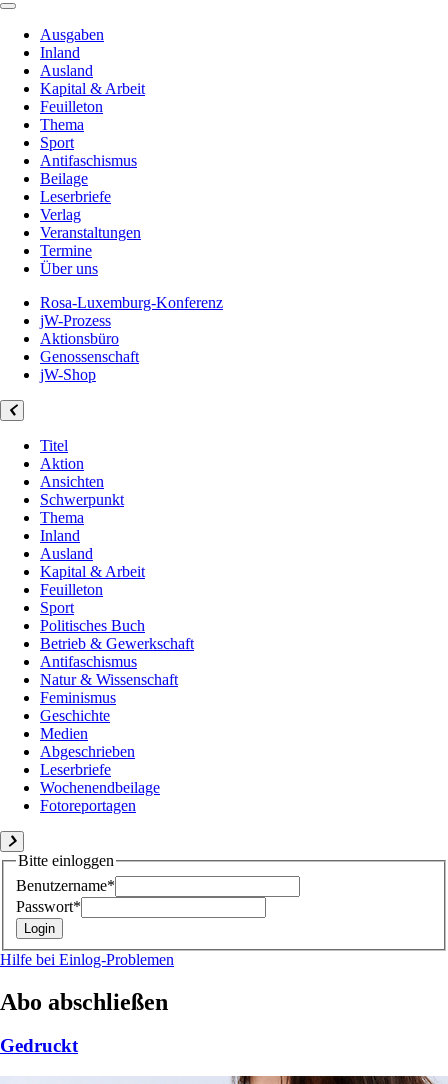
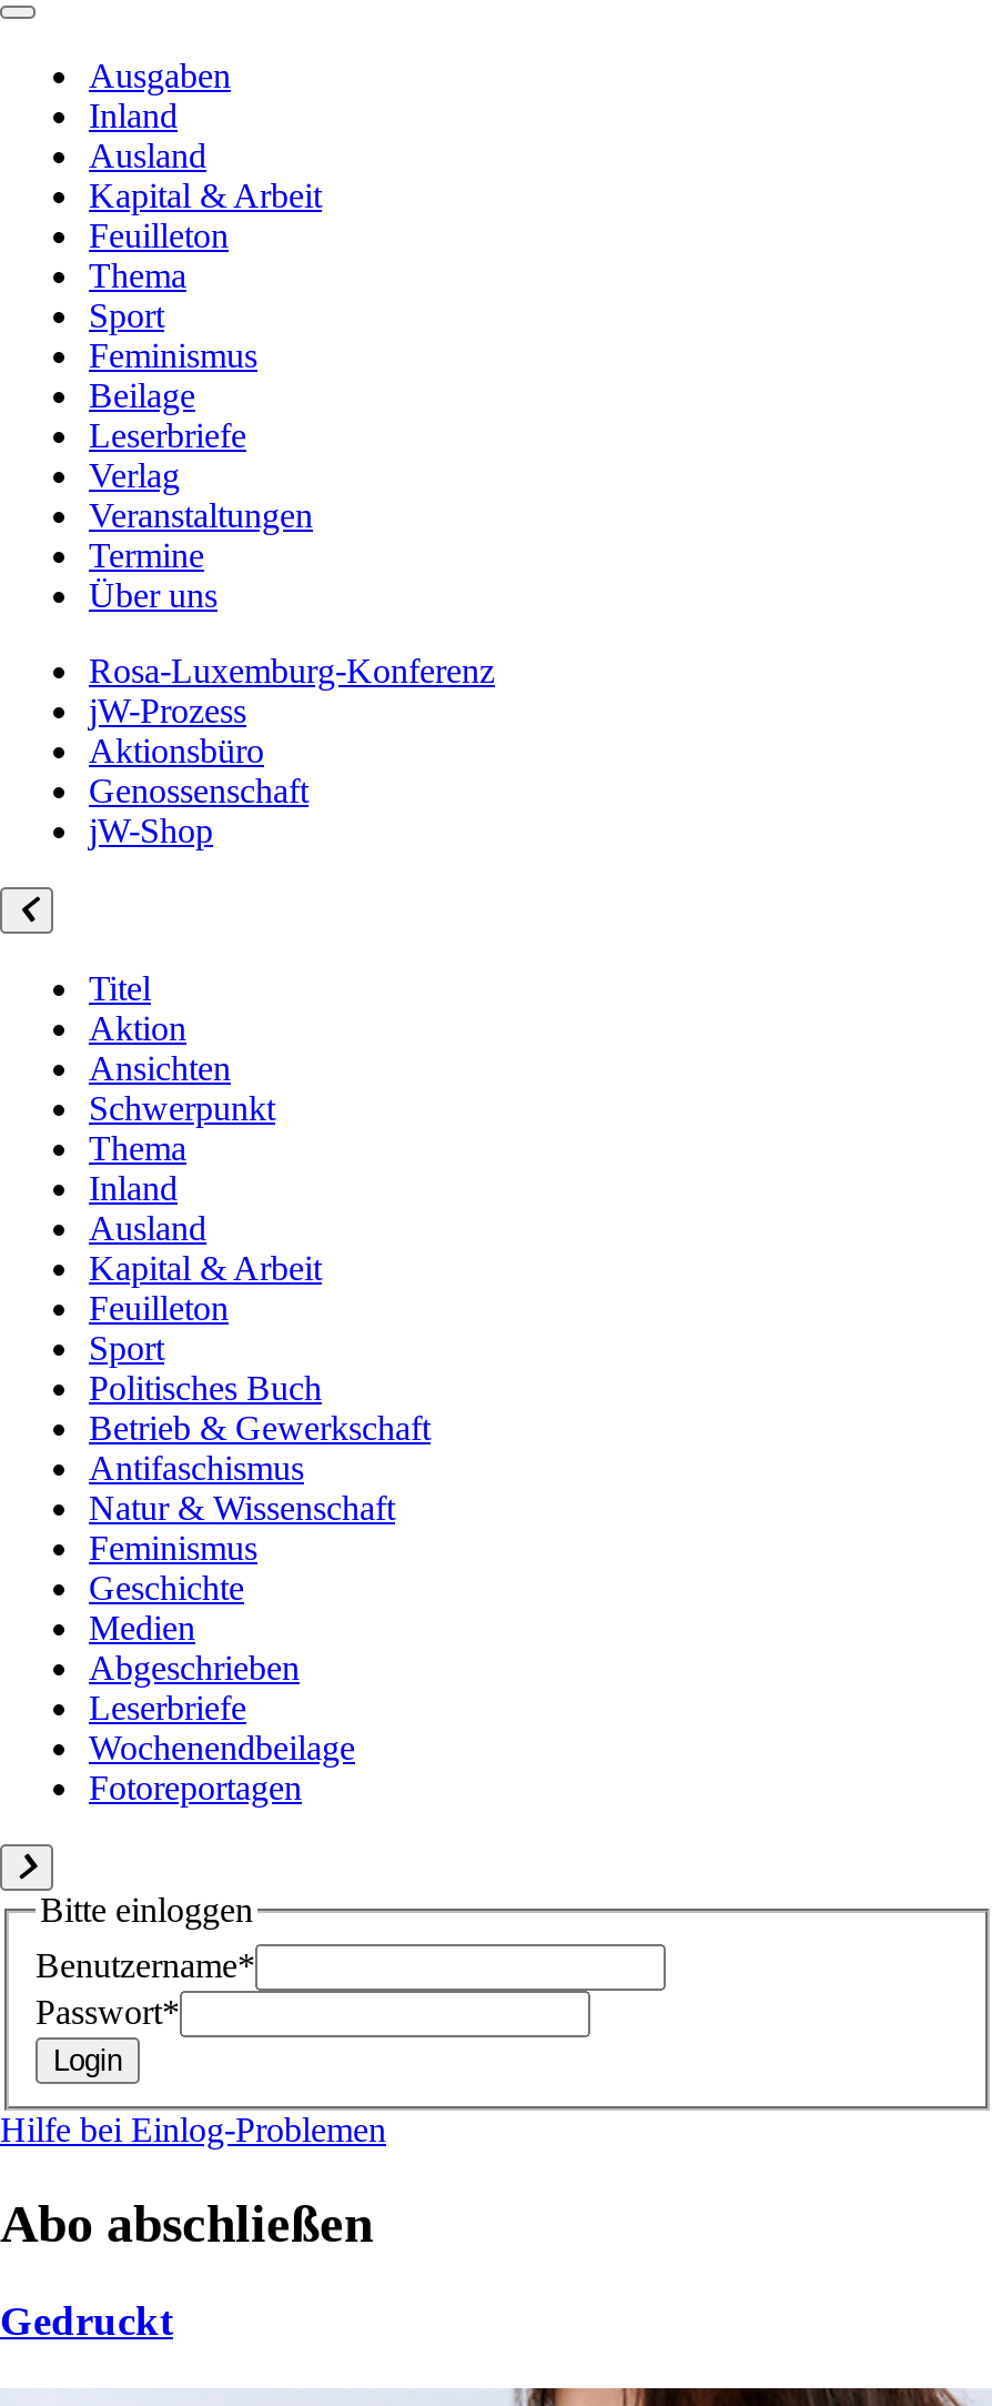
[40,152,137,169] Antifaschismus -> [89,336,257,374] Feminismus

